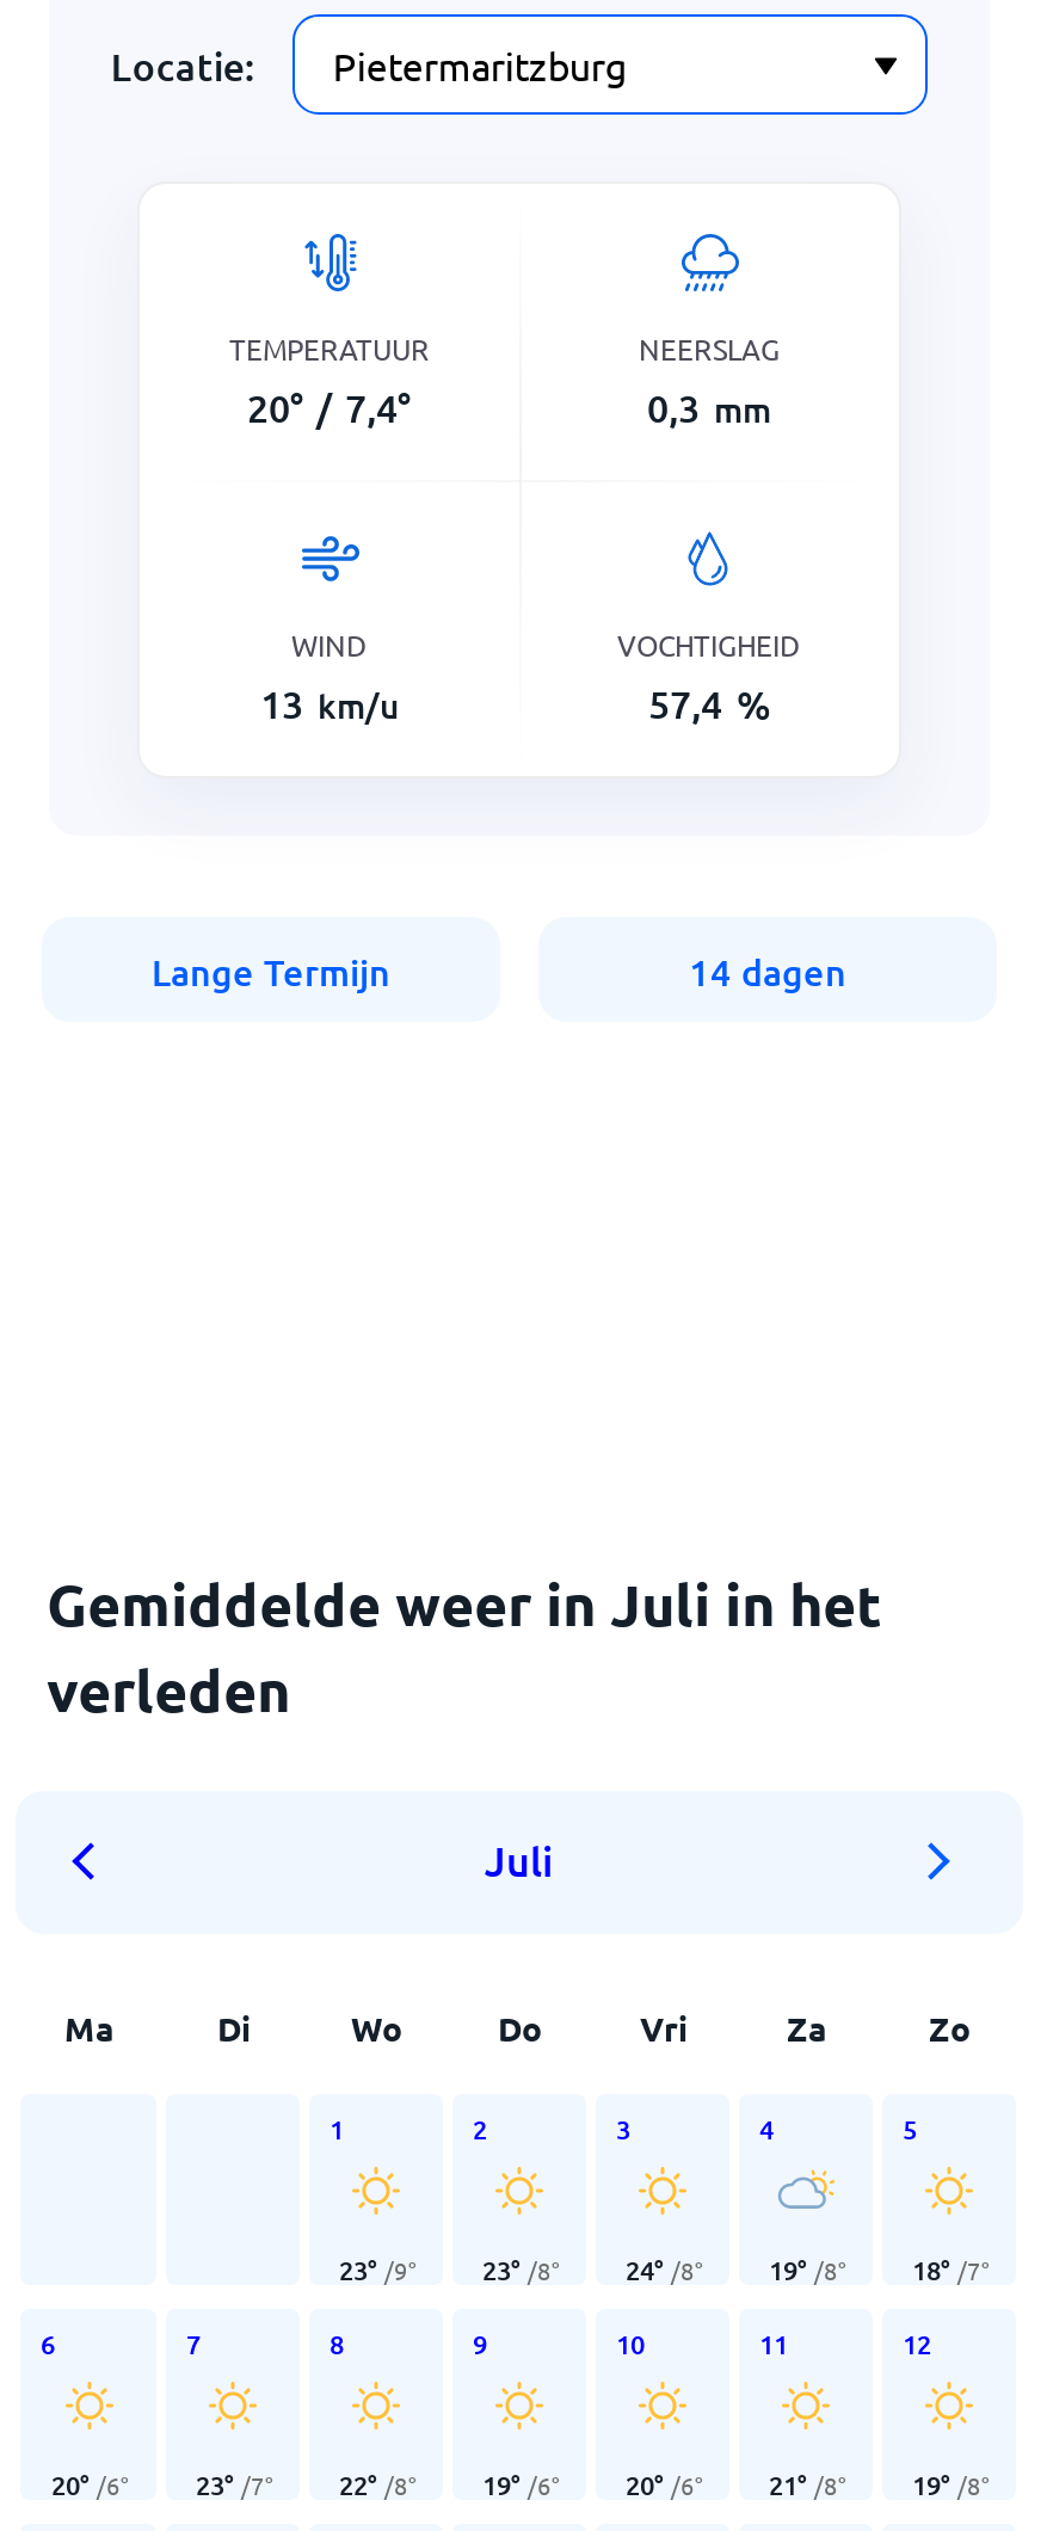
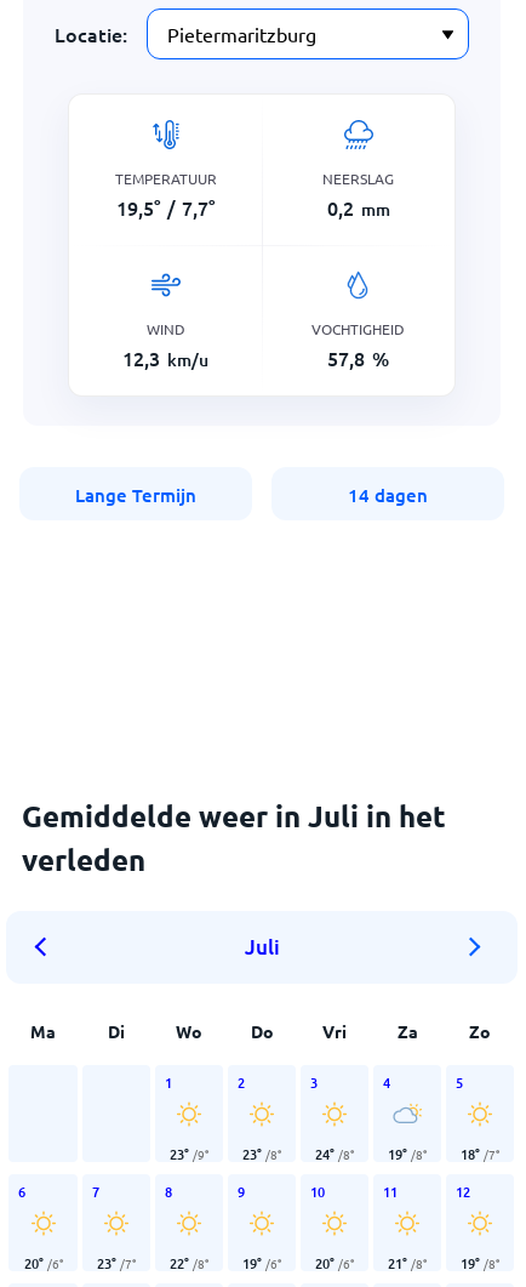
[247,379,412,432] 20 ° / 7,4° -> [116,194,215,221] 19,5 ° / 7,7°
[647,379,771,432] 0,3 mm -> [327,194,390,221] 0,2 mm
[260,675,399,728] 13 km/u -> [122,344,208,371] 12,3 km/u
[648,675,770,728] 57,4 % -> [327,344,389,371] 57,8 %

